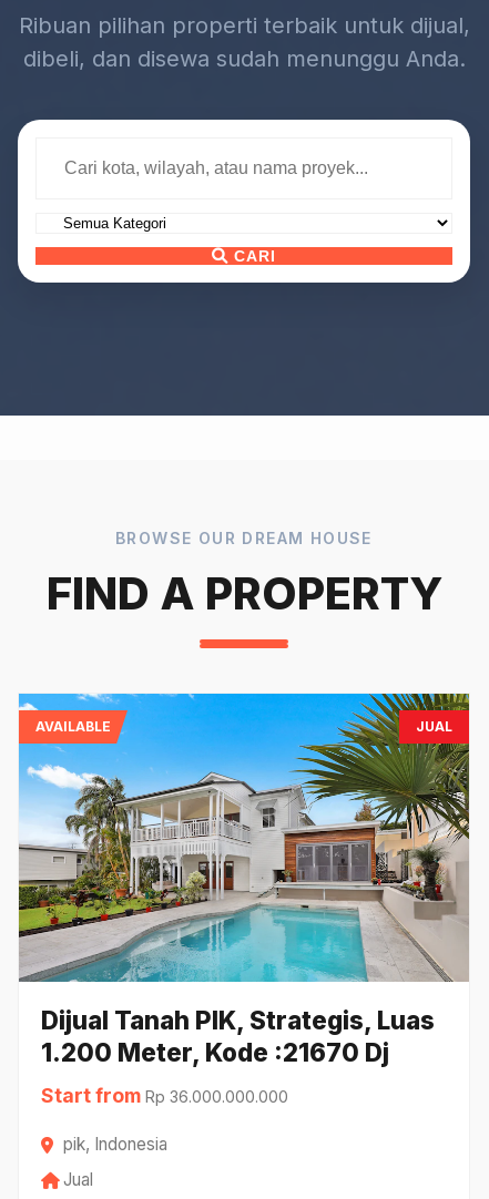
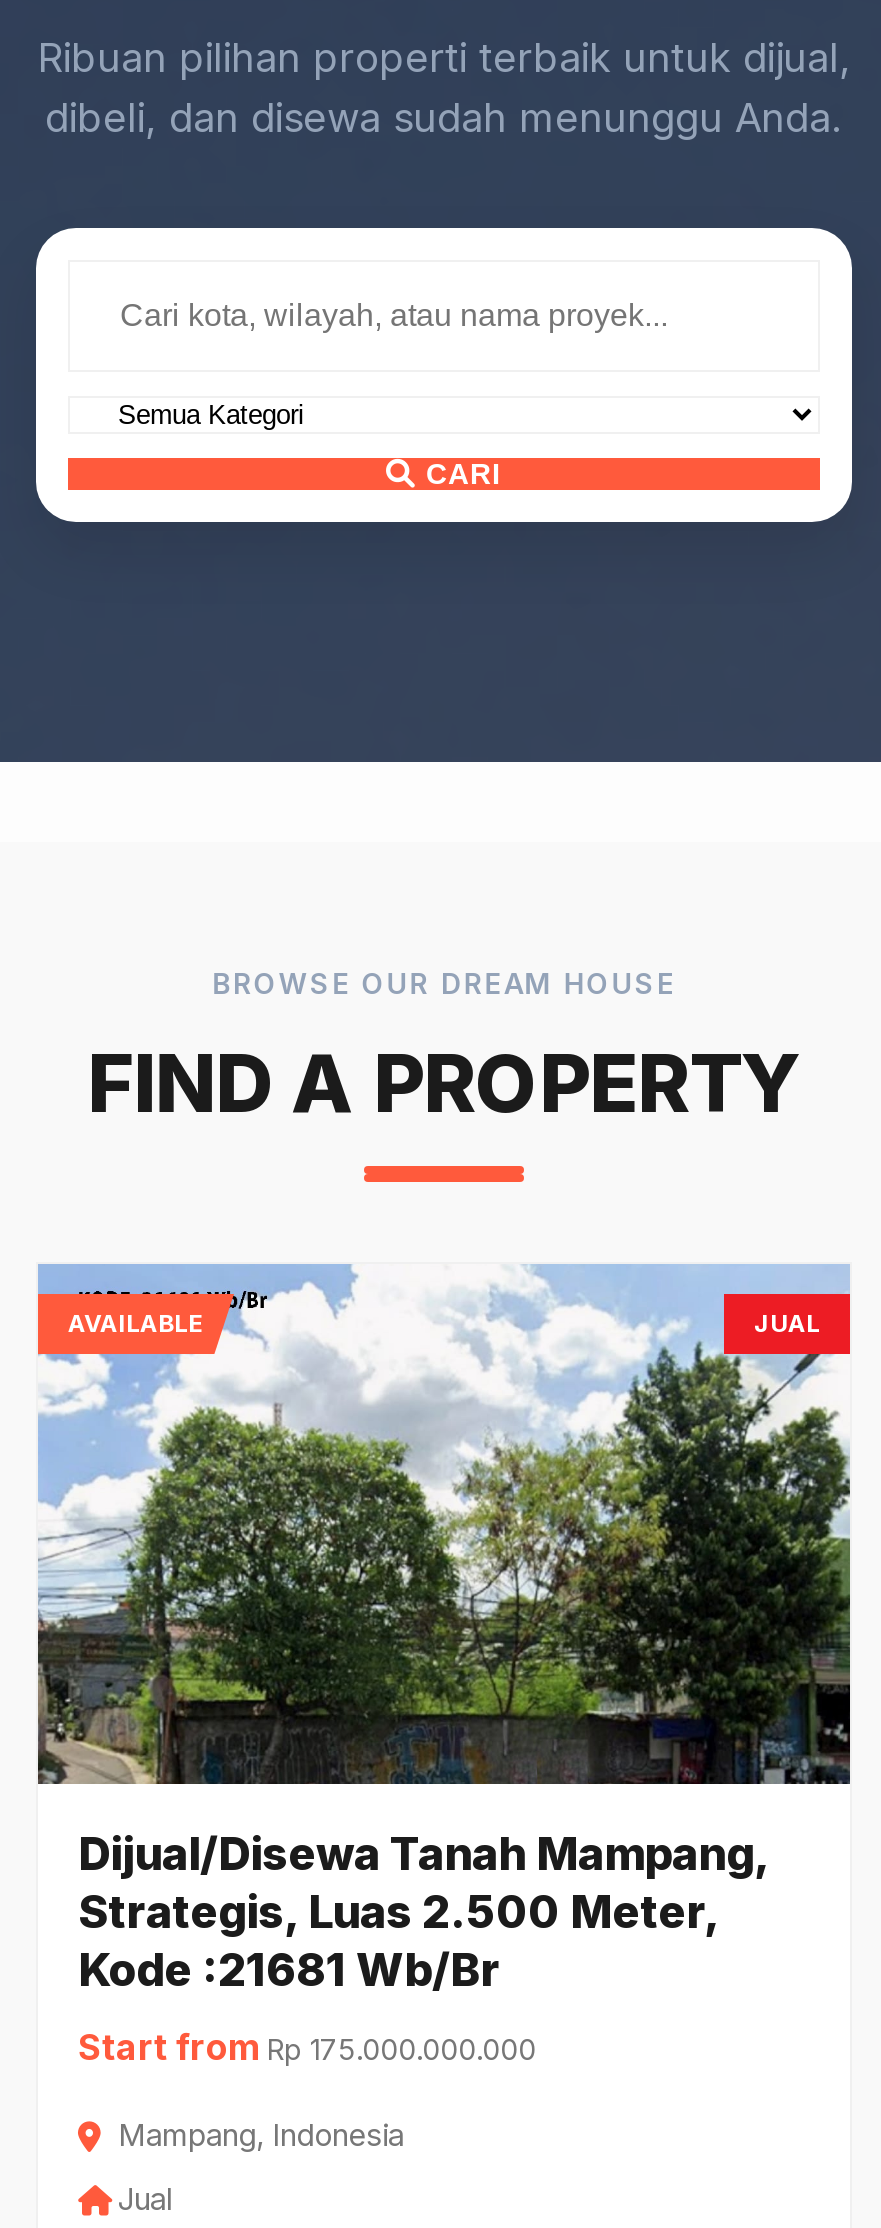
[19,693,470,1067] [image] | Dijual Tanah PIK, Strategis, Luas | 1.200 Meter, Kode :21670 Dj -> [38,1264,850,1996] [image] | Dijual/Disewa Tanah Mampang, | Strategis, Luas 2.500 Meter, | Kode :21681 Wb/Br
[41,1084,288,1107] Start from Rp 36.000.000.000 -> [78,2026,536,2068] Start from Rp 175.000.000.000
[63,1134,167,1155] pik, Indonesia -> [118,2116,404,2154] Mampang, Indonesia

